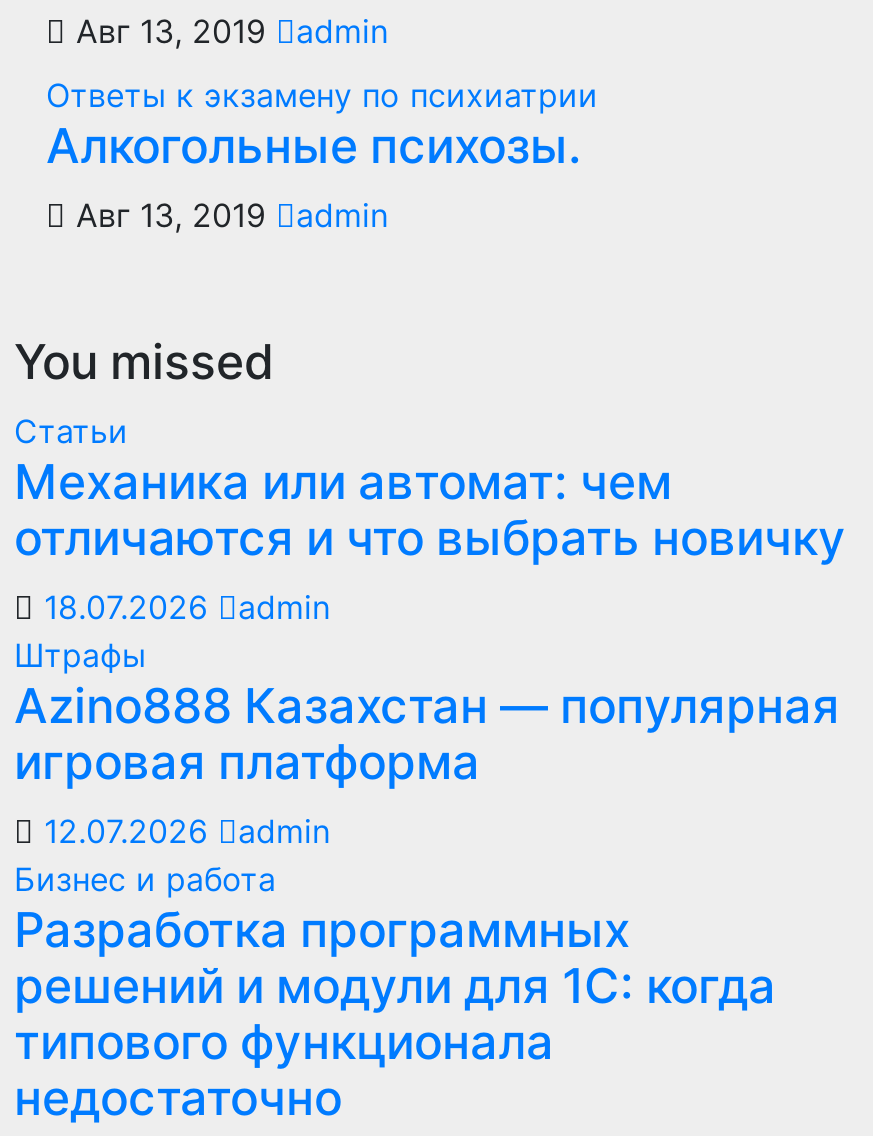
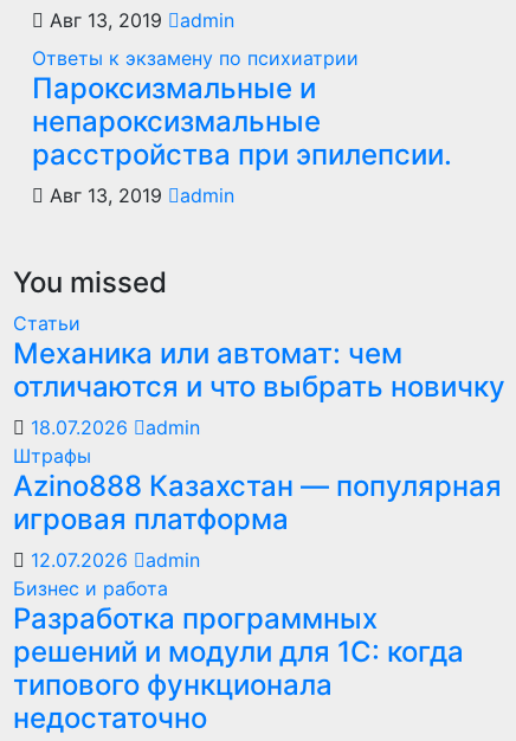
[46,117,582,175] Алкогольные психозы. -> [32,71,452,172] Пароксизмальные и | непароксизмальные | расстройства при эпилепсии.

